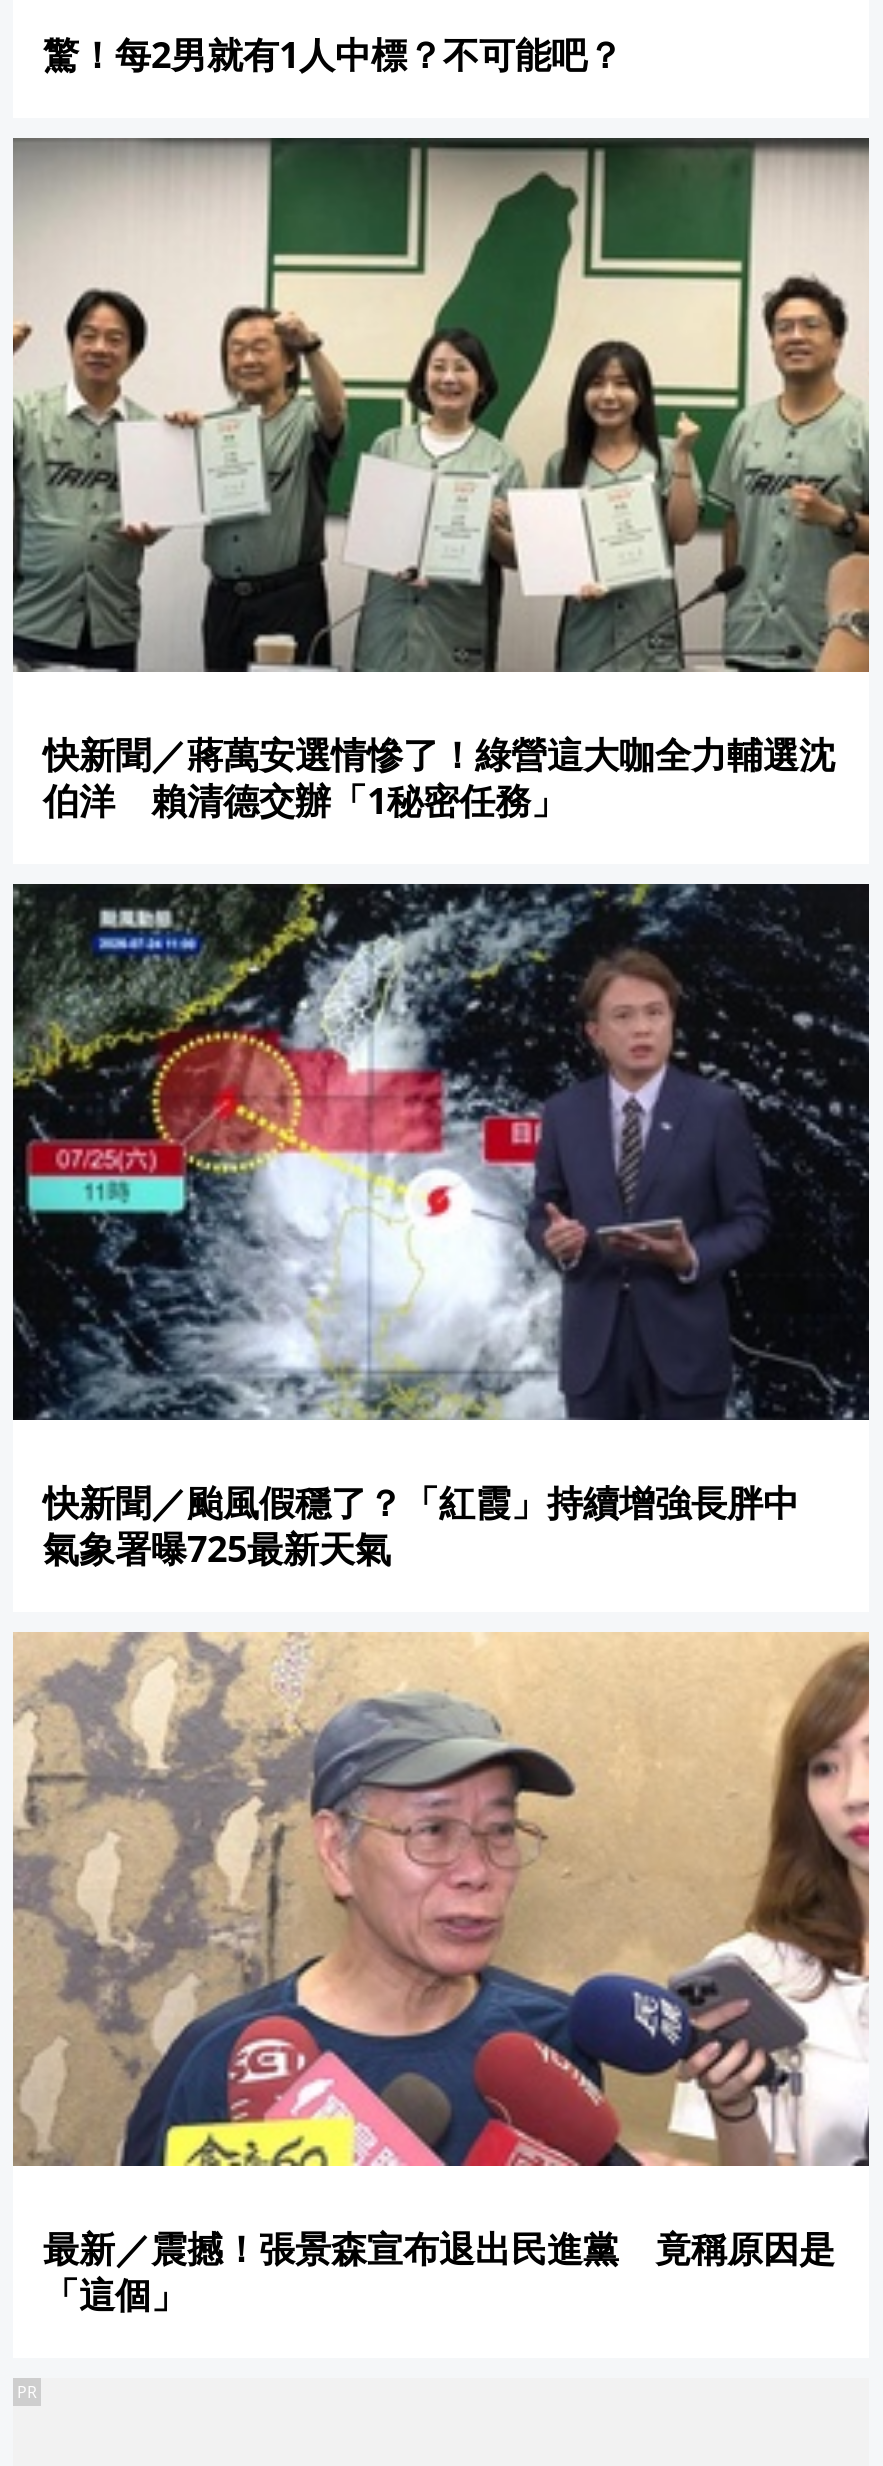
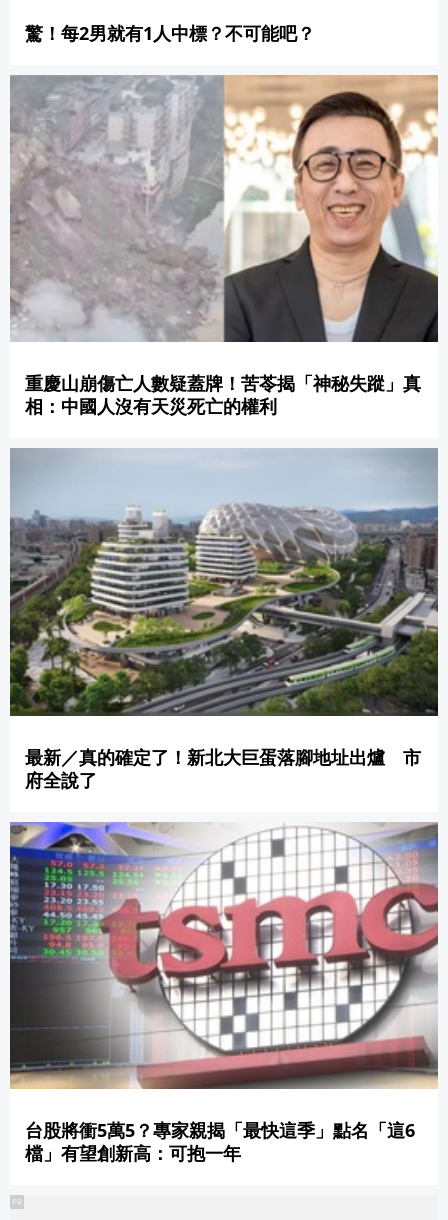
[11,136,871,824] [image] | 快新聞／蔣萬安選情慘了！綠營這大咖全力輔選沈 | 伯洋 賴清德交辦「1秘密任務」 -> [10,75,439,418] [image] | 重慶山崩傷亡人數疑蓋牌！苦苓揭「神秘失蹤」真 | 相：中國人沒有天災死亡的權利
[11,882,871,1572] [image] | 快新聞／颱風假穩了？「紅霞」持續增強長胖中 | 氣象署曝725最新天氣 -> [9,448,439,792] [image] | 最新／真的確定了！新北大巨蛋落腳地址出爐 市 | 府全說了
[13,1632,871,2318] [image] | 最新／震撼！張景森宣布退出民進黨 竟稱原因是 | 「這個」 -> [9,821,439,1165] [image] | 台股將衝5萬5？專家親揭「最快這季」點名「這6 | 檔」有望創新高：可抱一年

